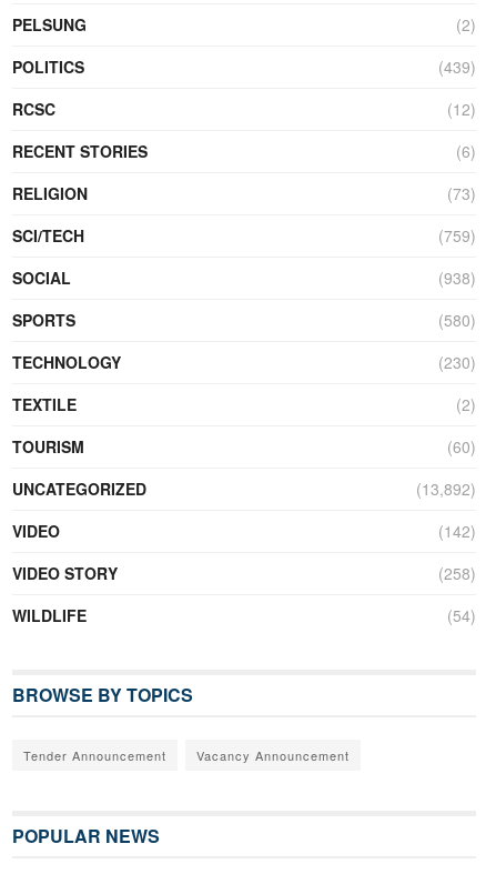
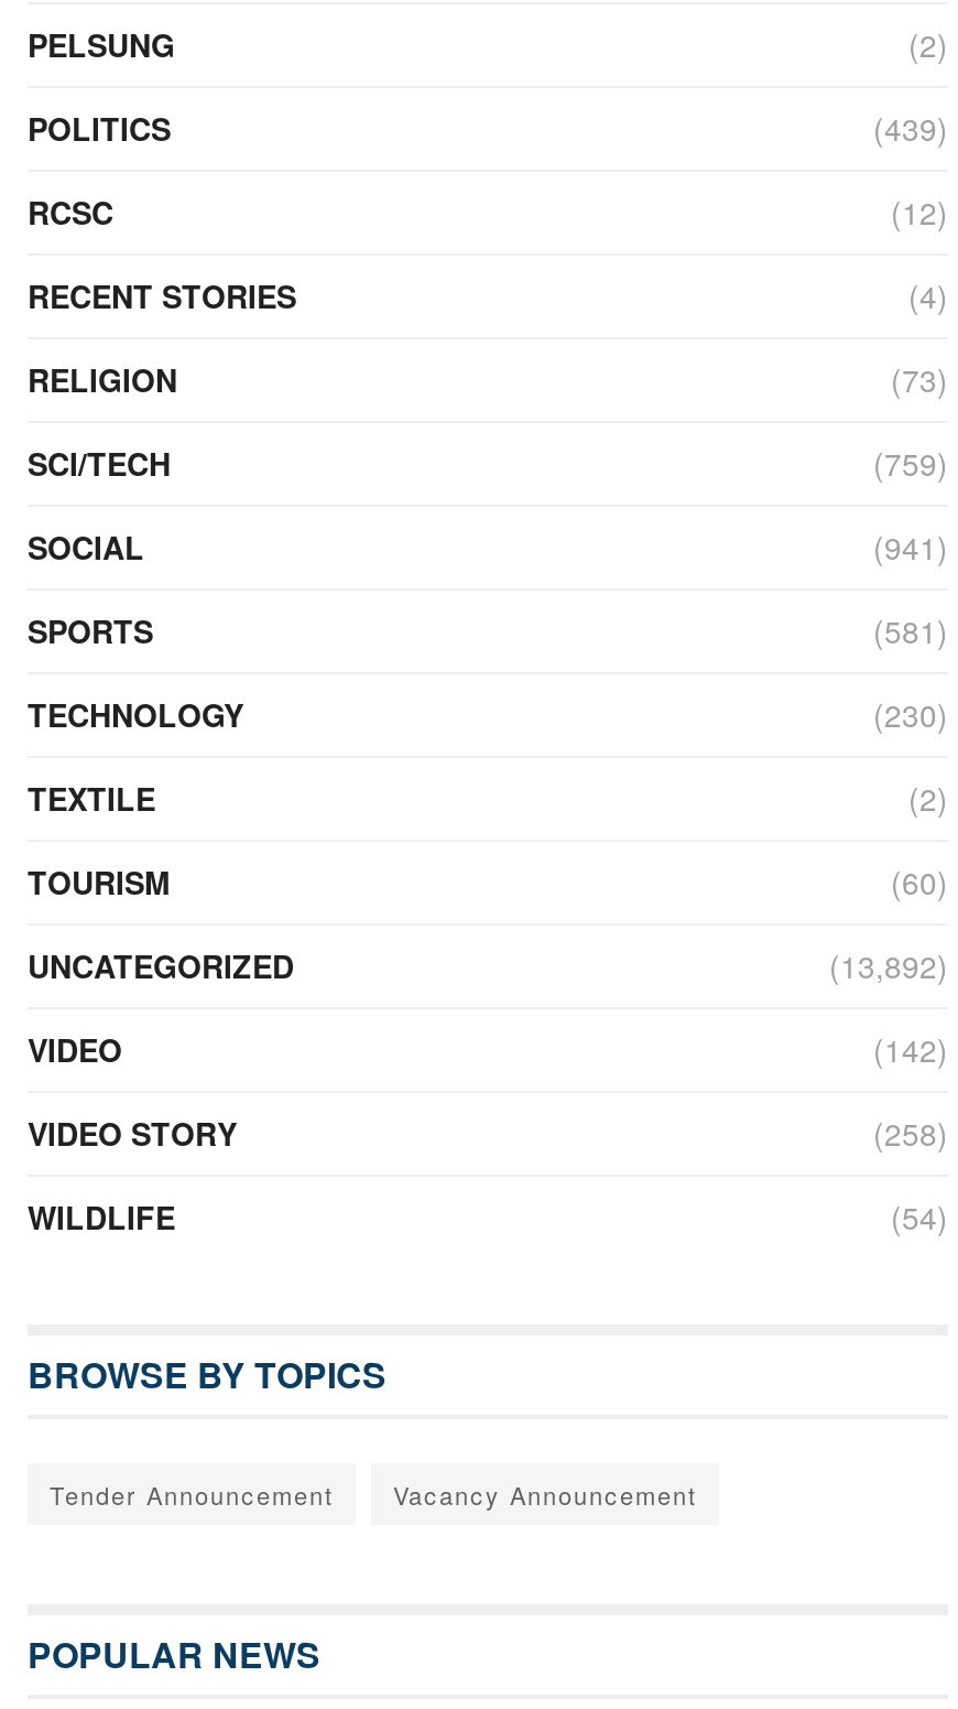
[456,140,476,162] (6) -> [908,273,948,318] (4)
[438,267,476,289] (938) -> [873,525,948,569] (941)
[438,309,476,331] (580) -> [873,608,948,653] (581)

